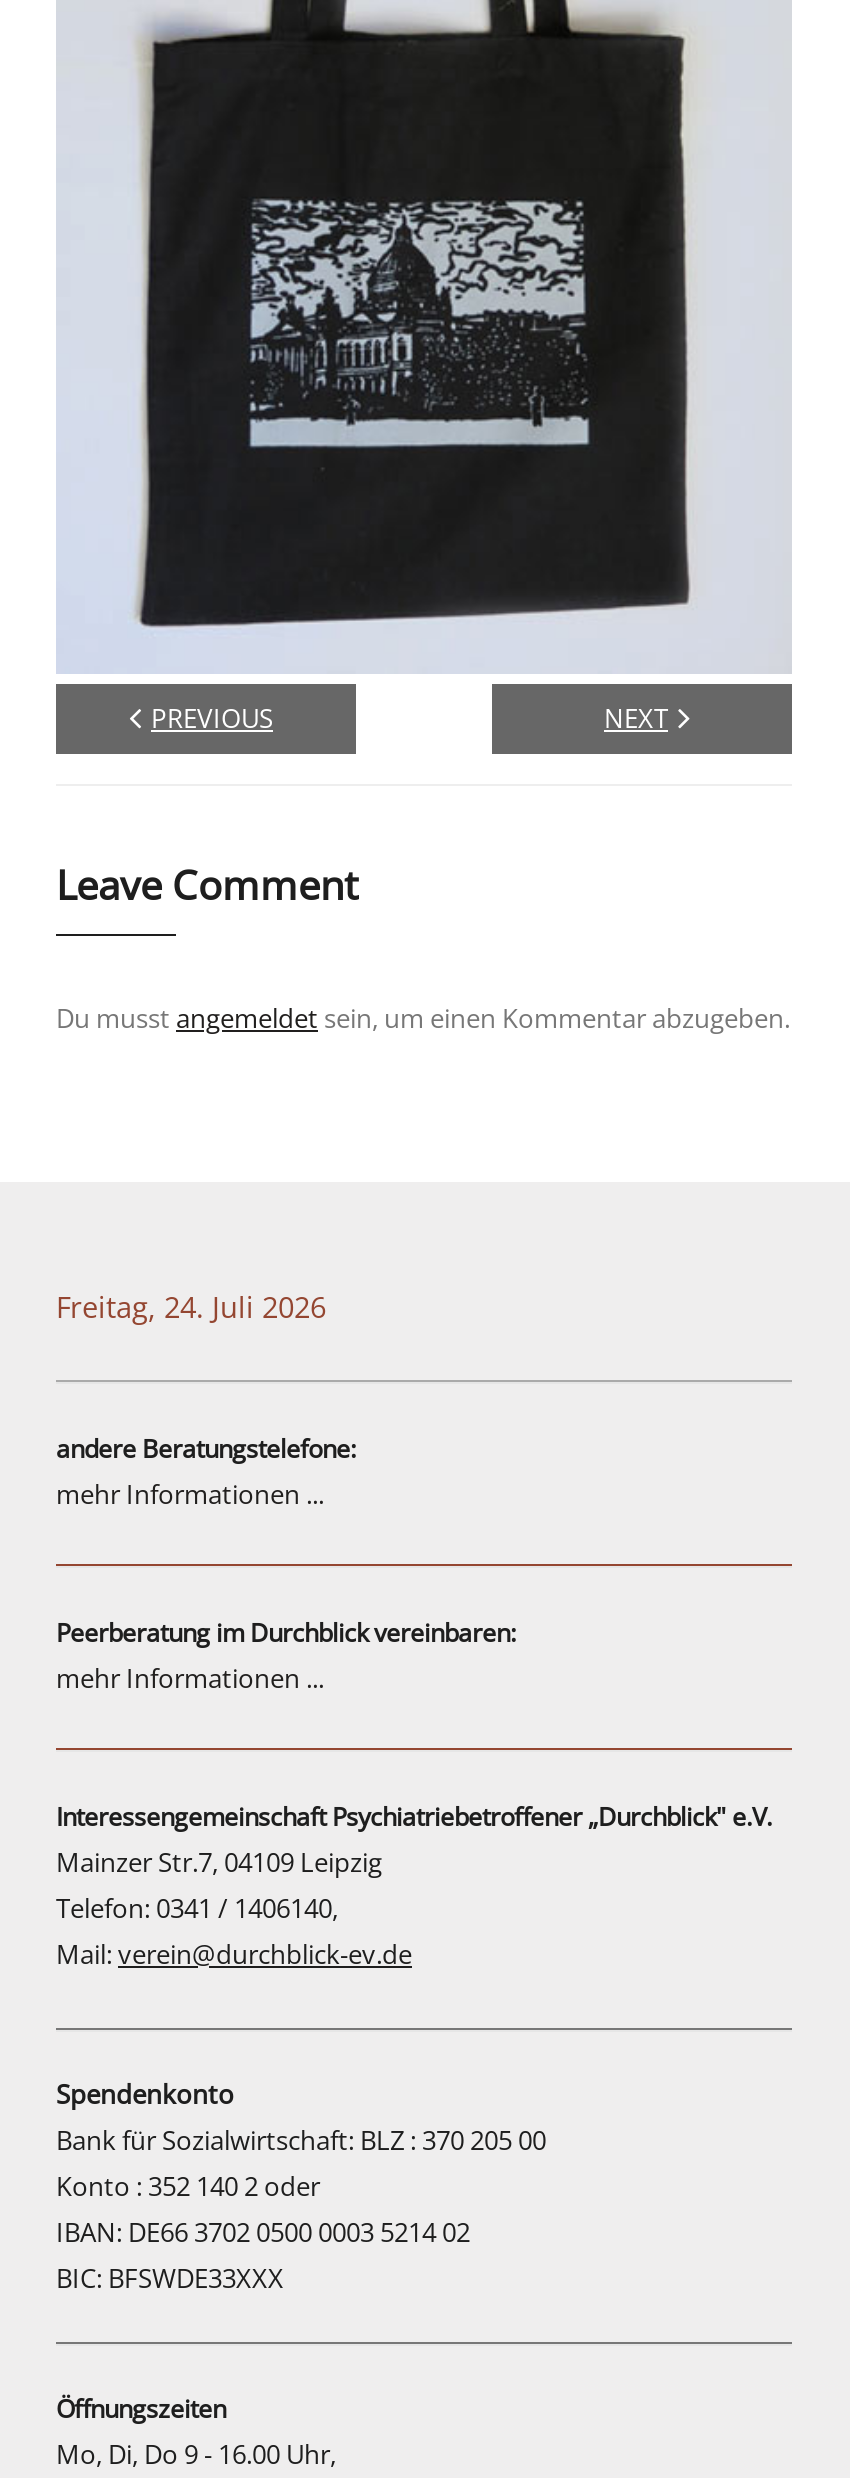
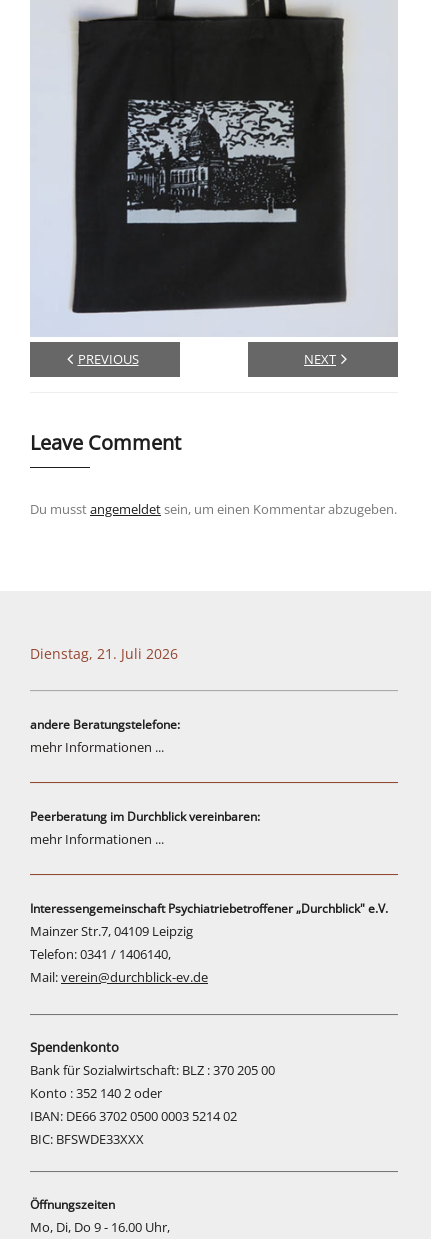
[56,1289,326,1327] Freitag, 24. Juli 2026 -> [30,644,178,663] Dienstag, 21. Juli 2026

